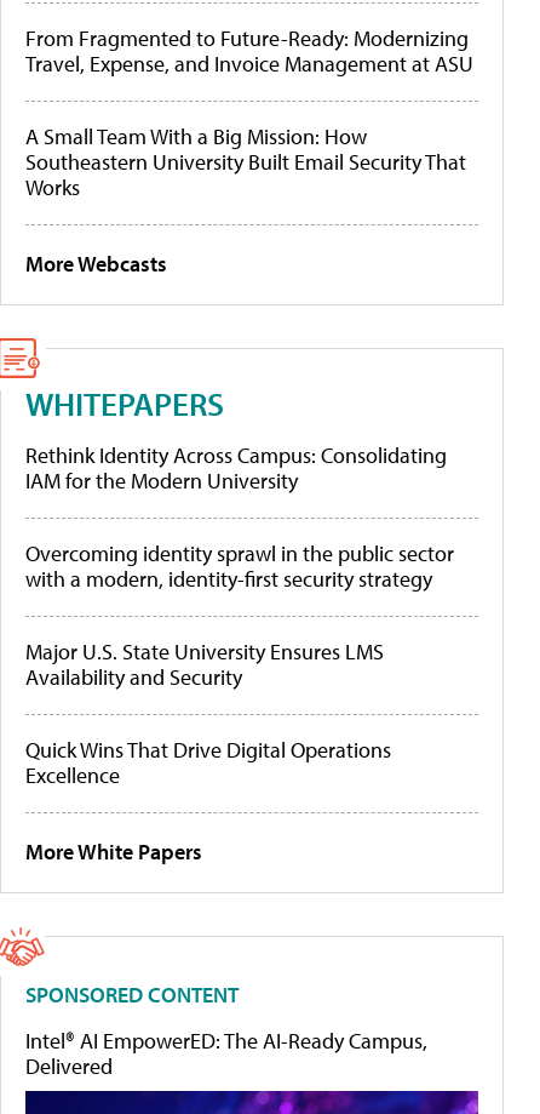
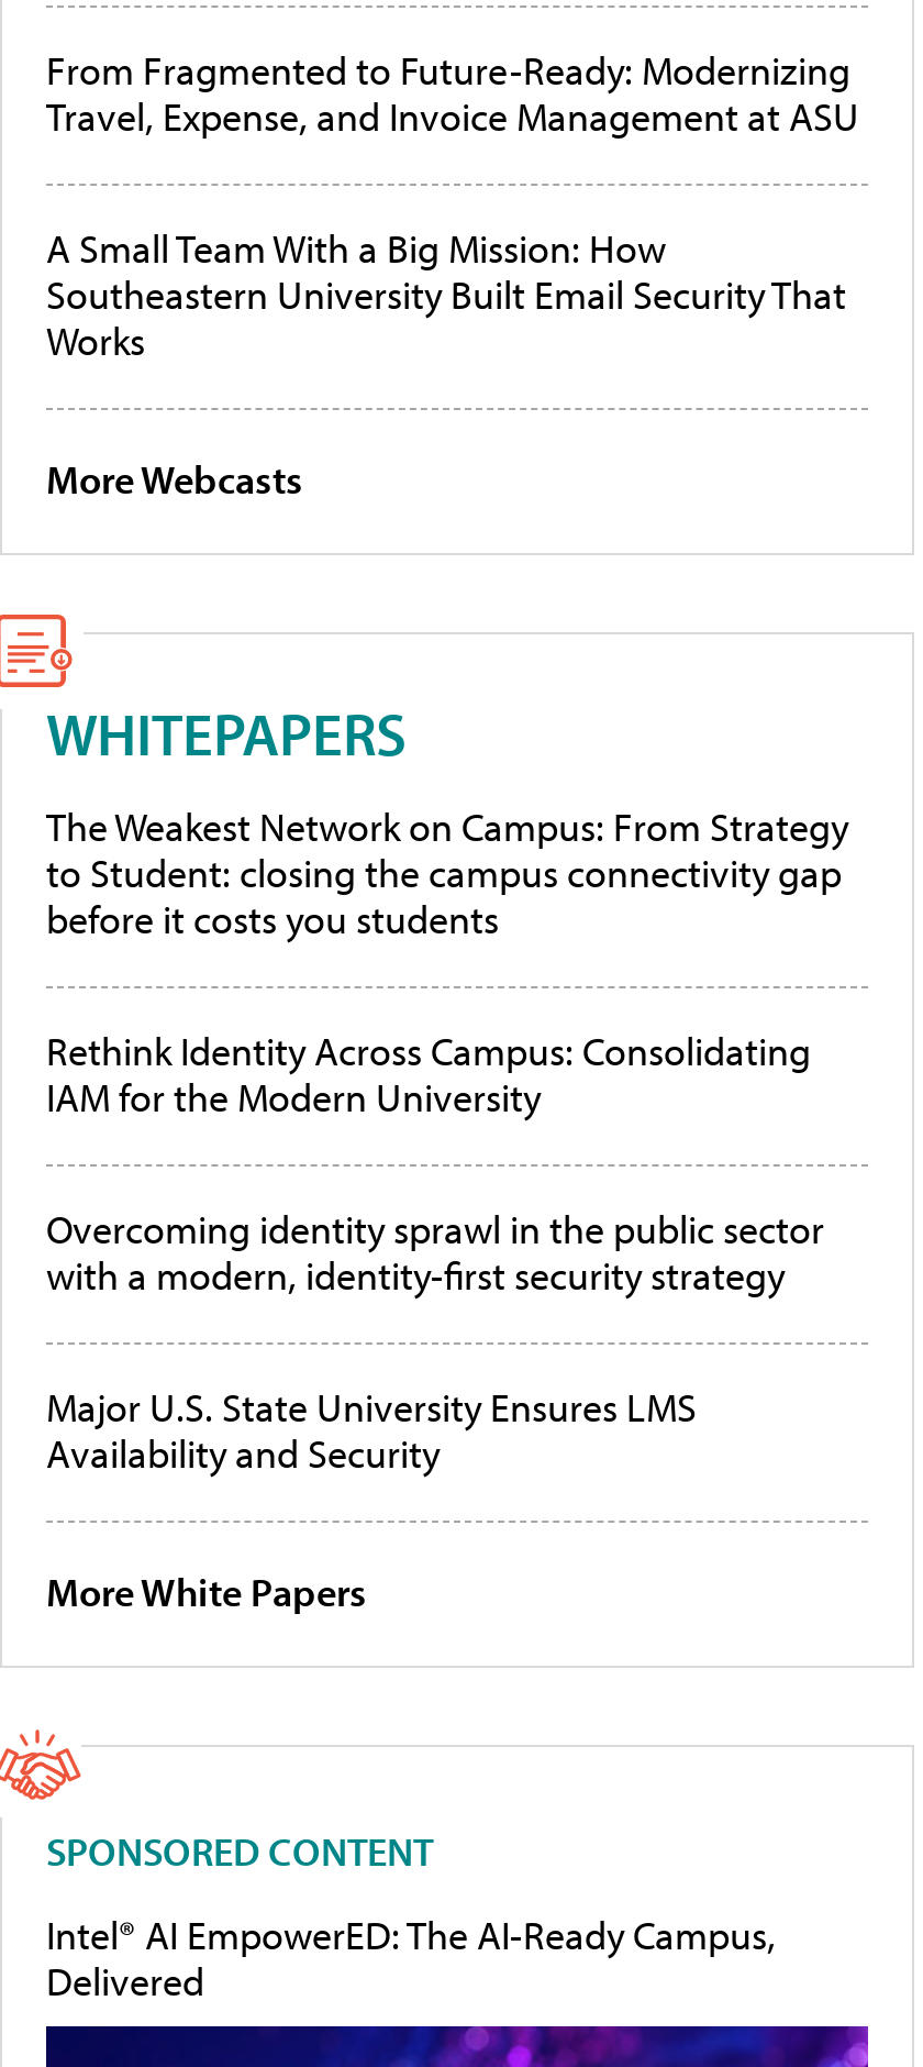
none -> [46,800,848,943] The Weakest Network on Campus: From Strategy | to Student: closing the campus connectivity gap | before it costs you students
moved [25,441,454,691] -> [46,1024,824,1477]: Rethink Identity Across Campus: Consolidating | IAM for the Modern University | Overcoming identity sprawl in the public sector | with a modern, identity-first security strategy | Major U.S. State University Ensures LMS | Availability and Security
[25,736,391,789] Quick Wins That Drive Digital Operations | Excellence -> none

